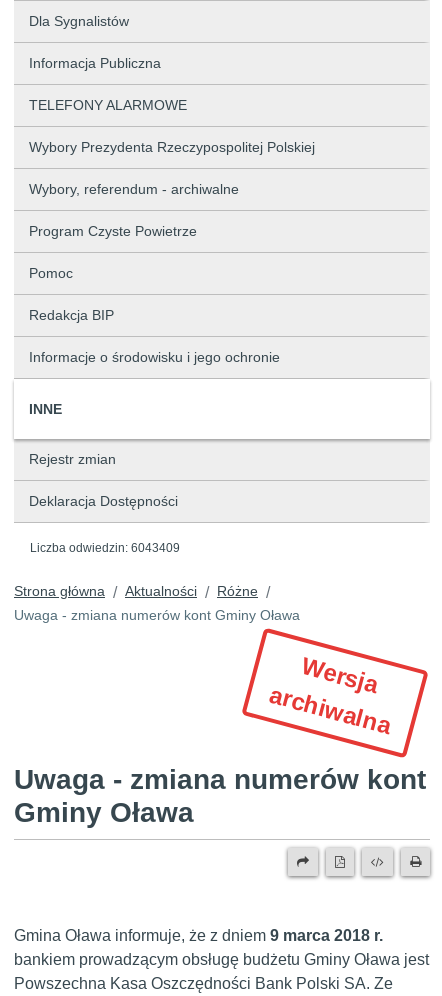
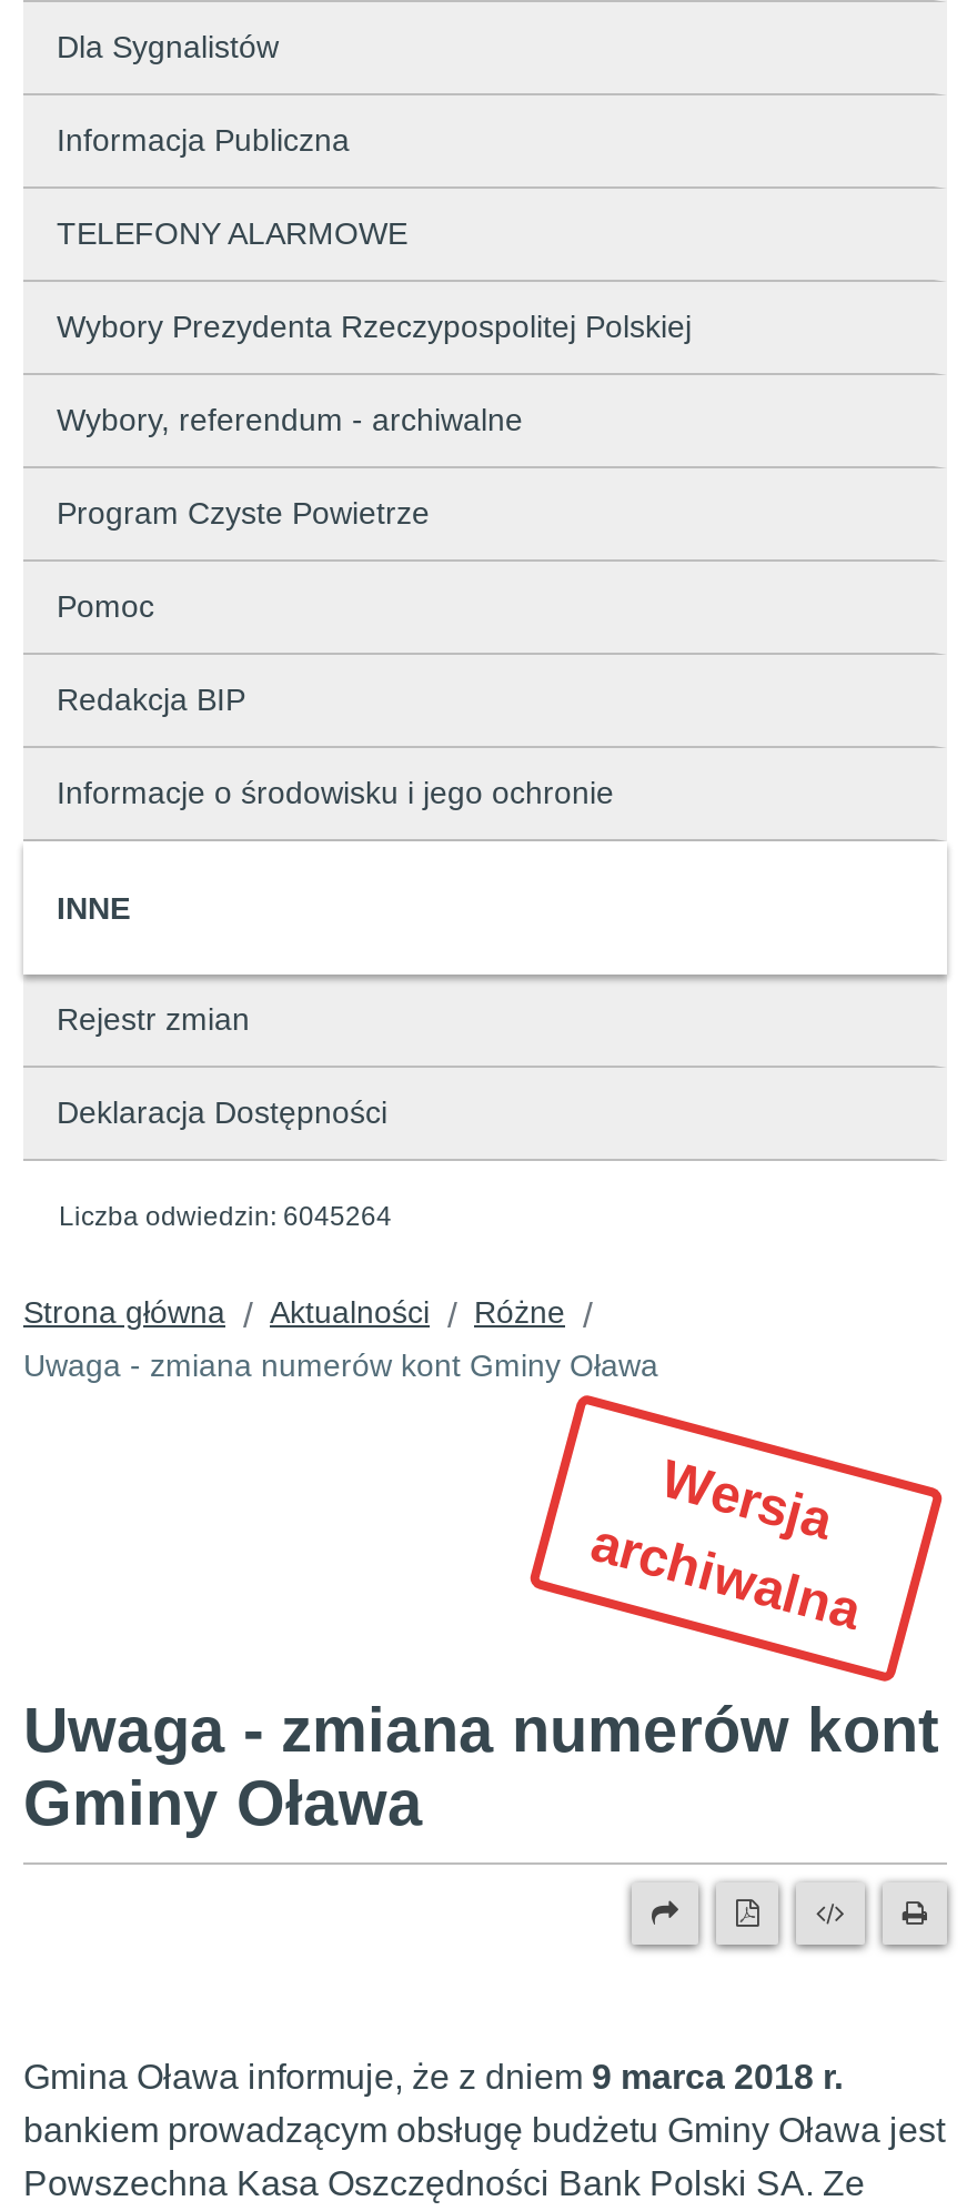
[30,541,180,555] Liczba odwiedzin: 6043409 -> [59,1201,392,1232] Liczba odwiedzin: 6045264

